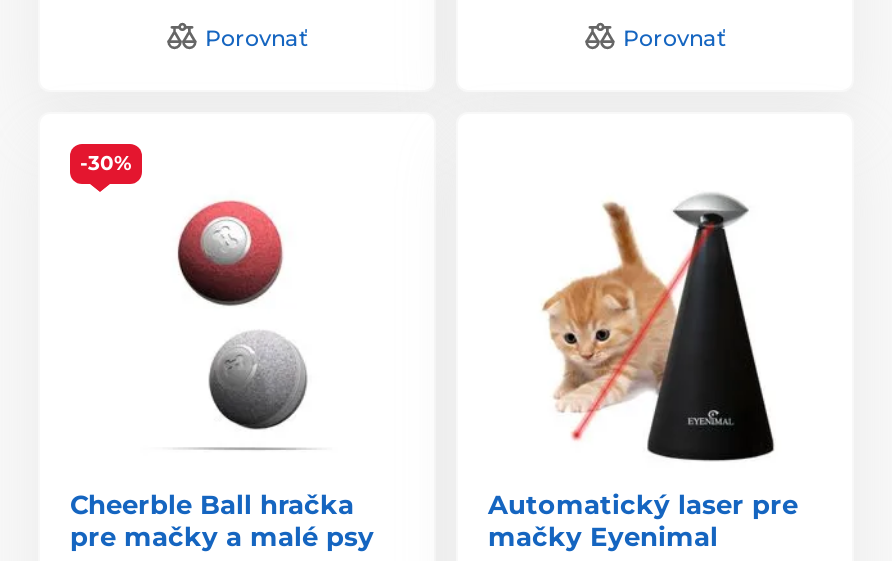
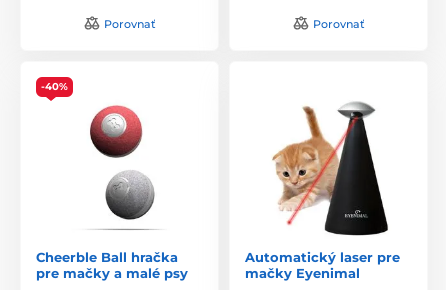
[80,149,132,175] -30% -> [41,79,68,92] -40%

